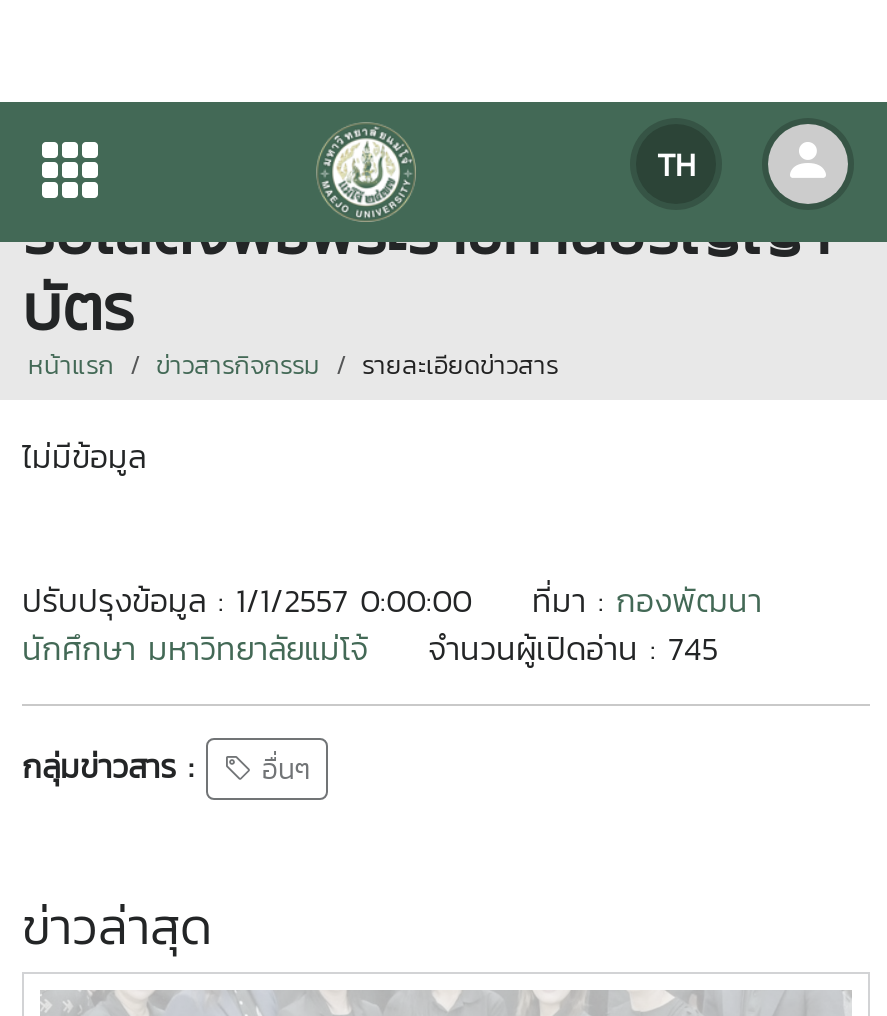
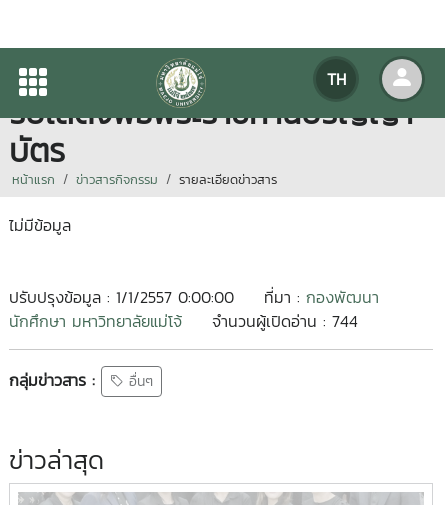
[428,624,718,672] จำนวนผู้เปิดอ่าน : 745 -> [212,309,358,333] จำนวนผู้เปิดอ่าน : 744

